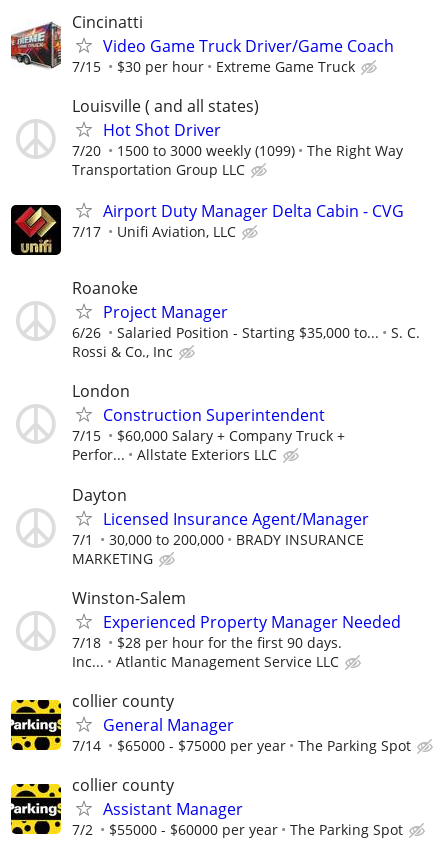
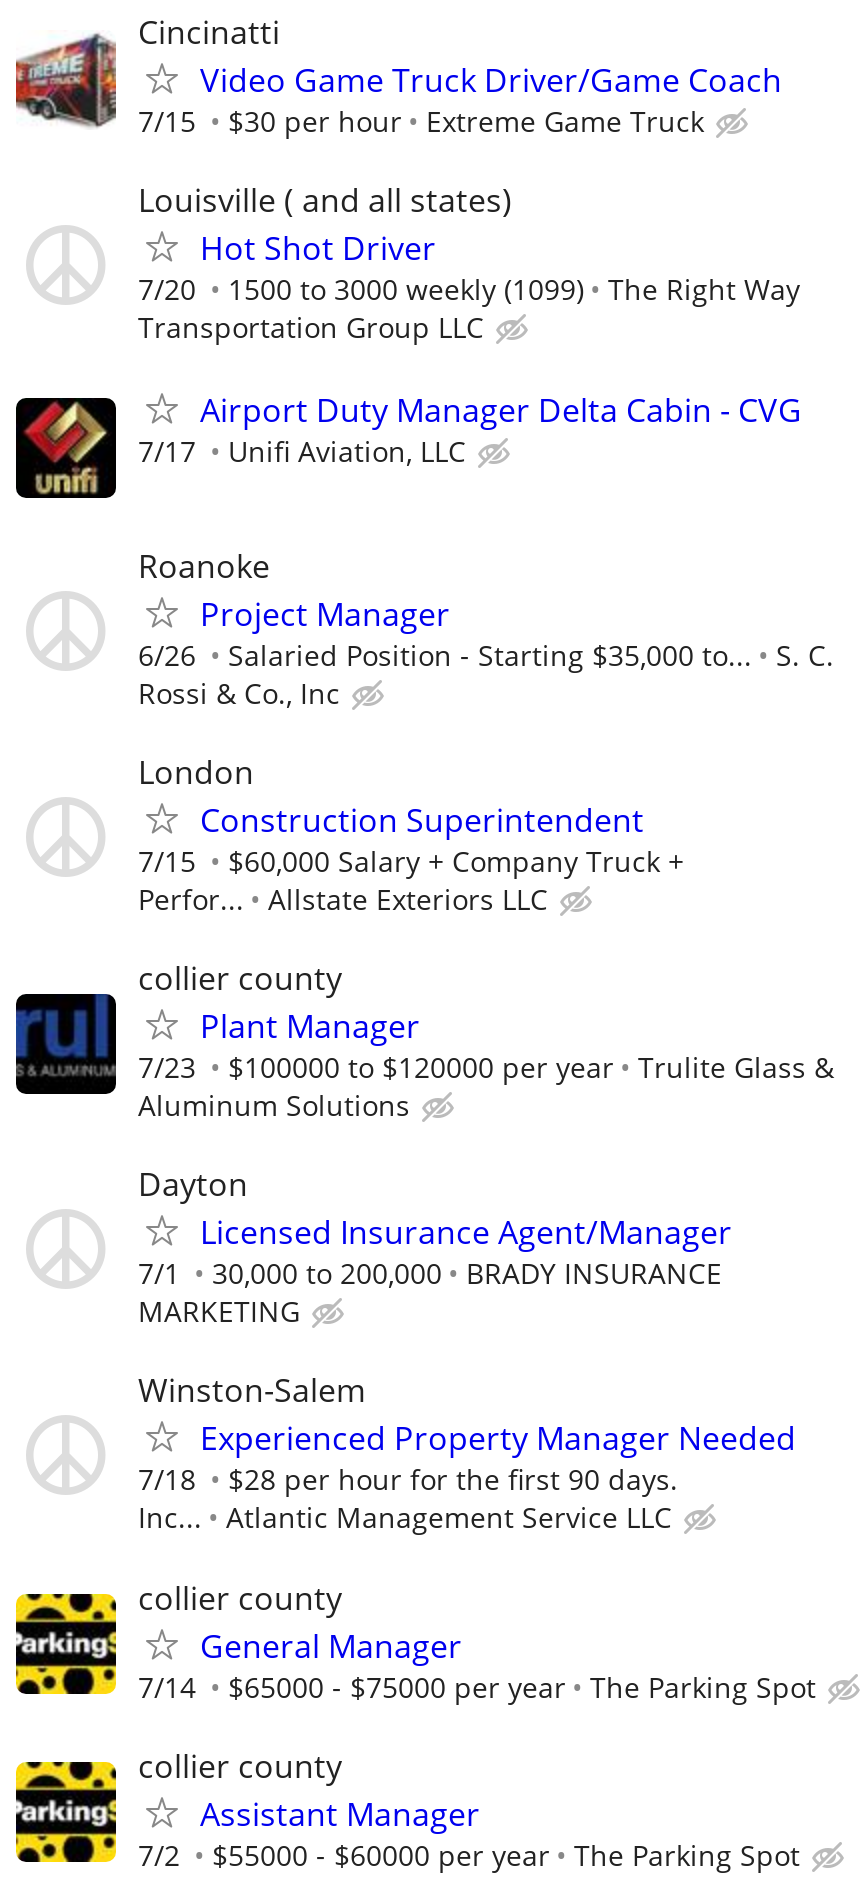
none -> [14,956,834,1124] [image] | collier county | Plant Manager | 7/23 | $100000 to $120000 per year | Trulite Glass & | Aluminum Solutions

